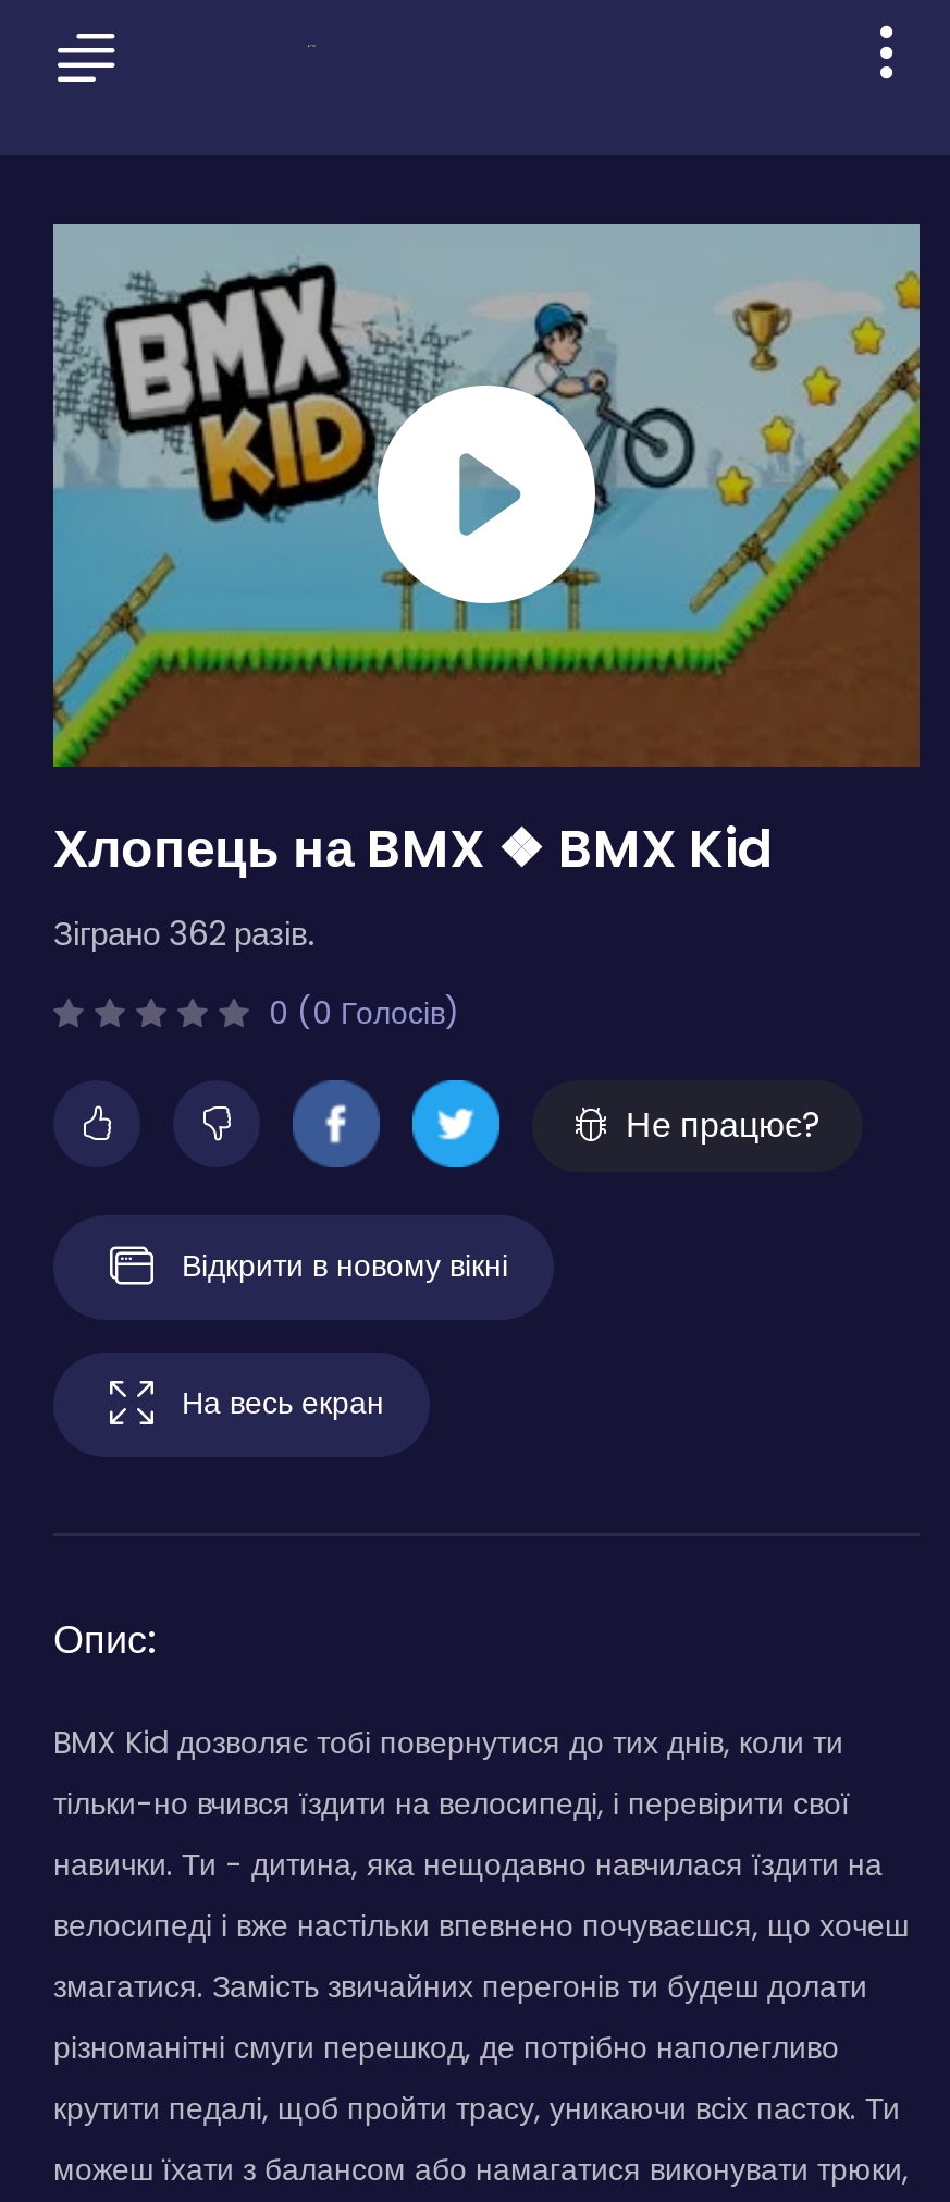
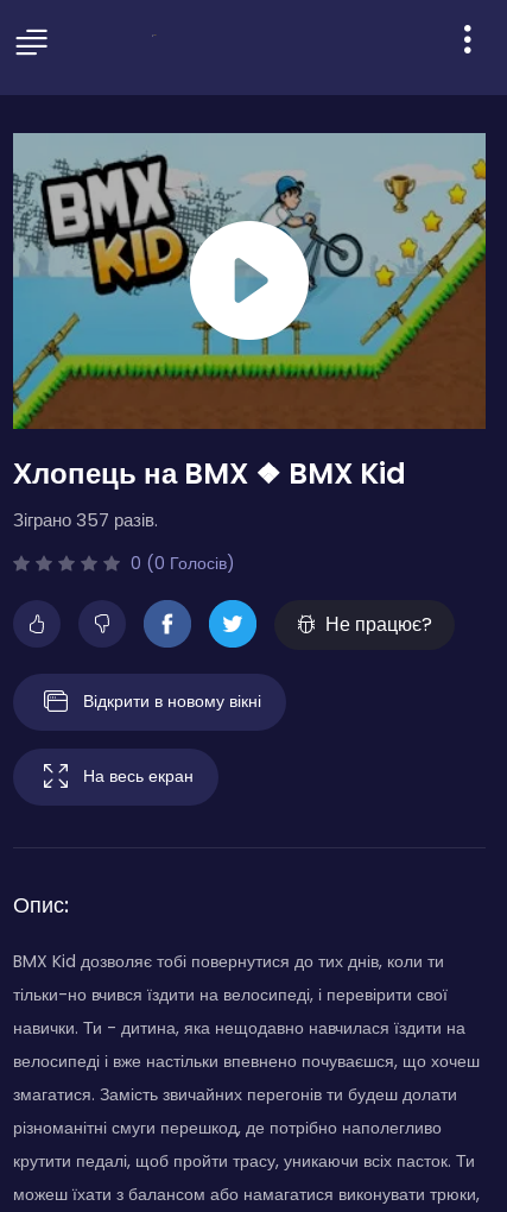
[53,910,314,956] Зіграно 362 разів. -> [13,507,158,532] Зіграно 357 разів.

